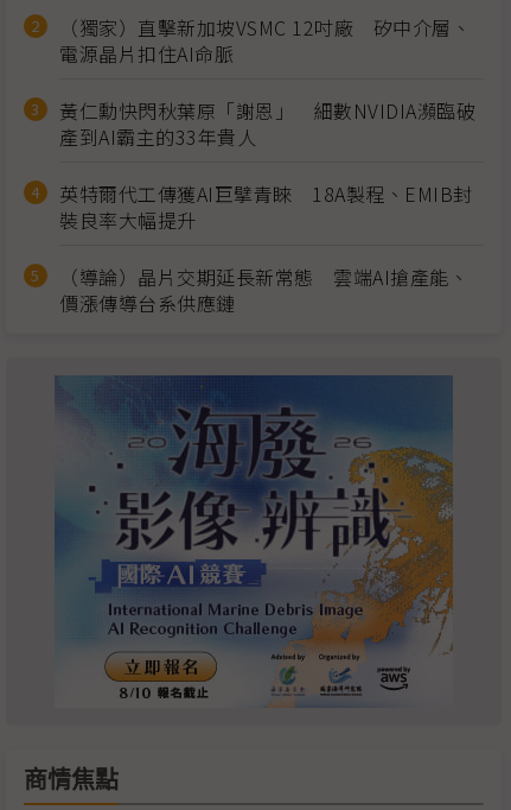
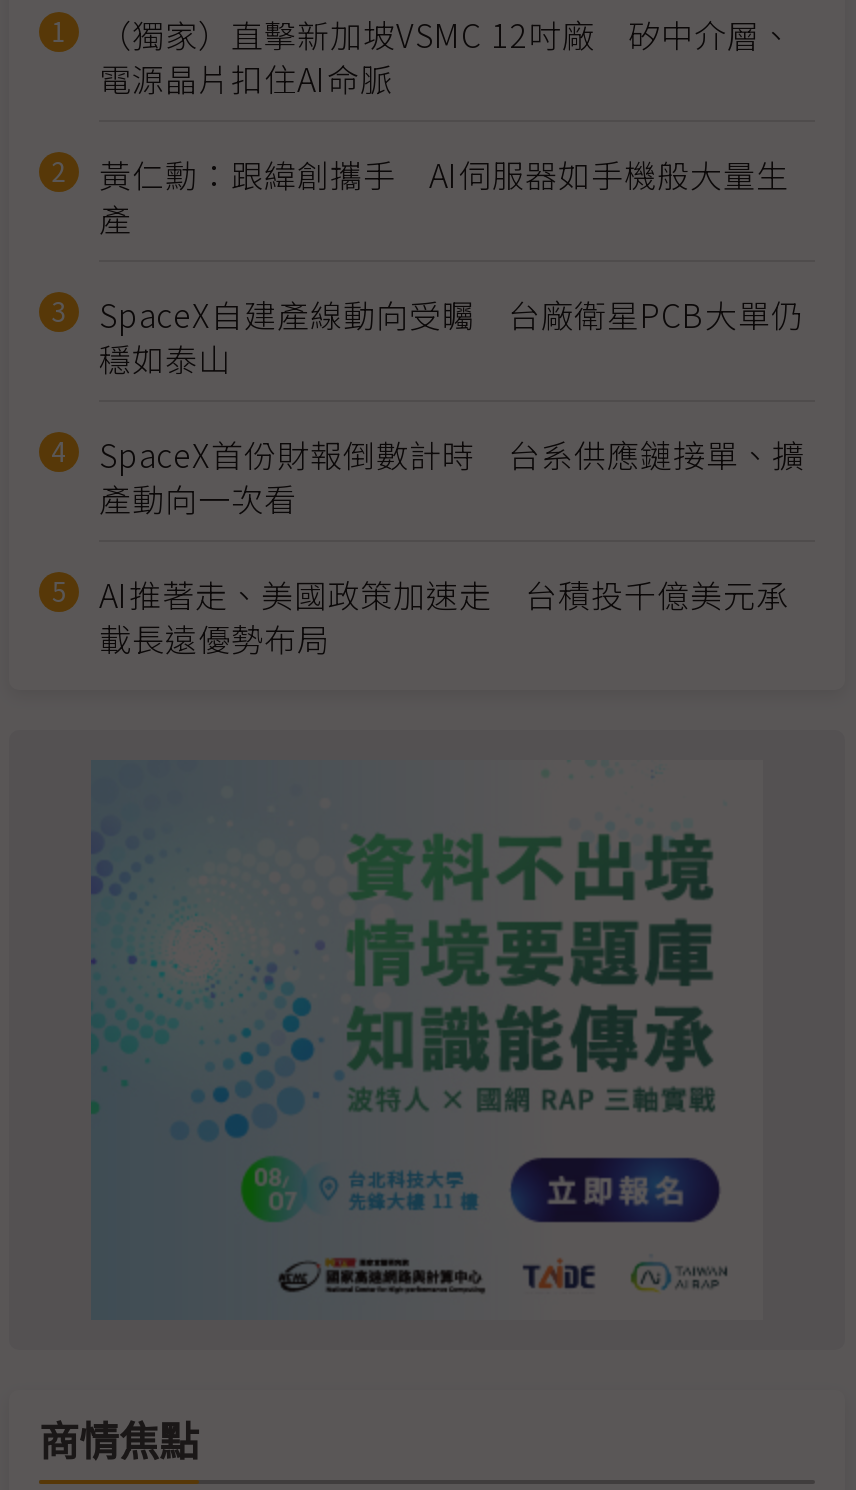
[59,96,475,317] 黃仁勳快閃秋葉原「謝恩」 細數NVIDIA瀕臨破 | 產到AI霸主的33年貴人 | 英特爾代工傳獲AI巨擘青睞 18A製程、EMIB封 | 裝良率大幅提升 | （導論）晶片交期延長新常態 雲端AI搶產能、 | 價漲傳導台系供應鏈 -> [99,150,805,662] 黃仁勳：跟緯創攜手 AI伺服器如手機般大量生 | 產 | SpaceX自建產線動向受矚 台廠衛星PCB大單仍 | 穩如泰山 | SpaceX首份財報倒數計時 台系供應鏈接單、擴 | 產動向一次看 | AI推著走、美國政策加速走 台積投千億美元承 | 載長遠優勢布局
[55,384,454,708] [image] -> [91,760,763,1320] [image]

